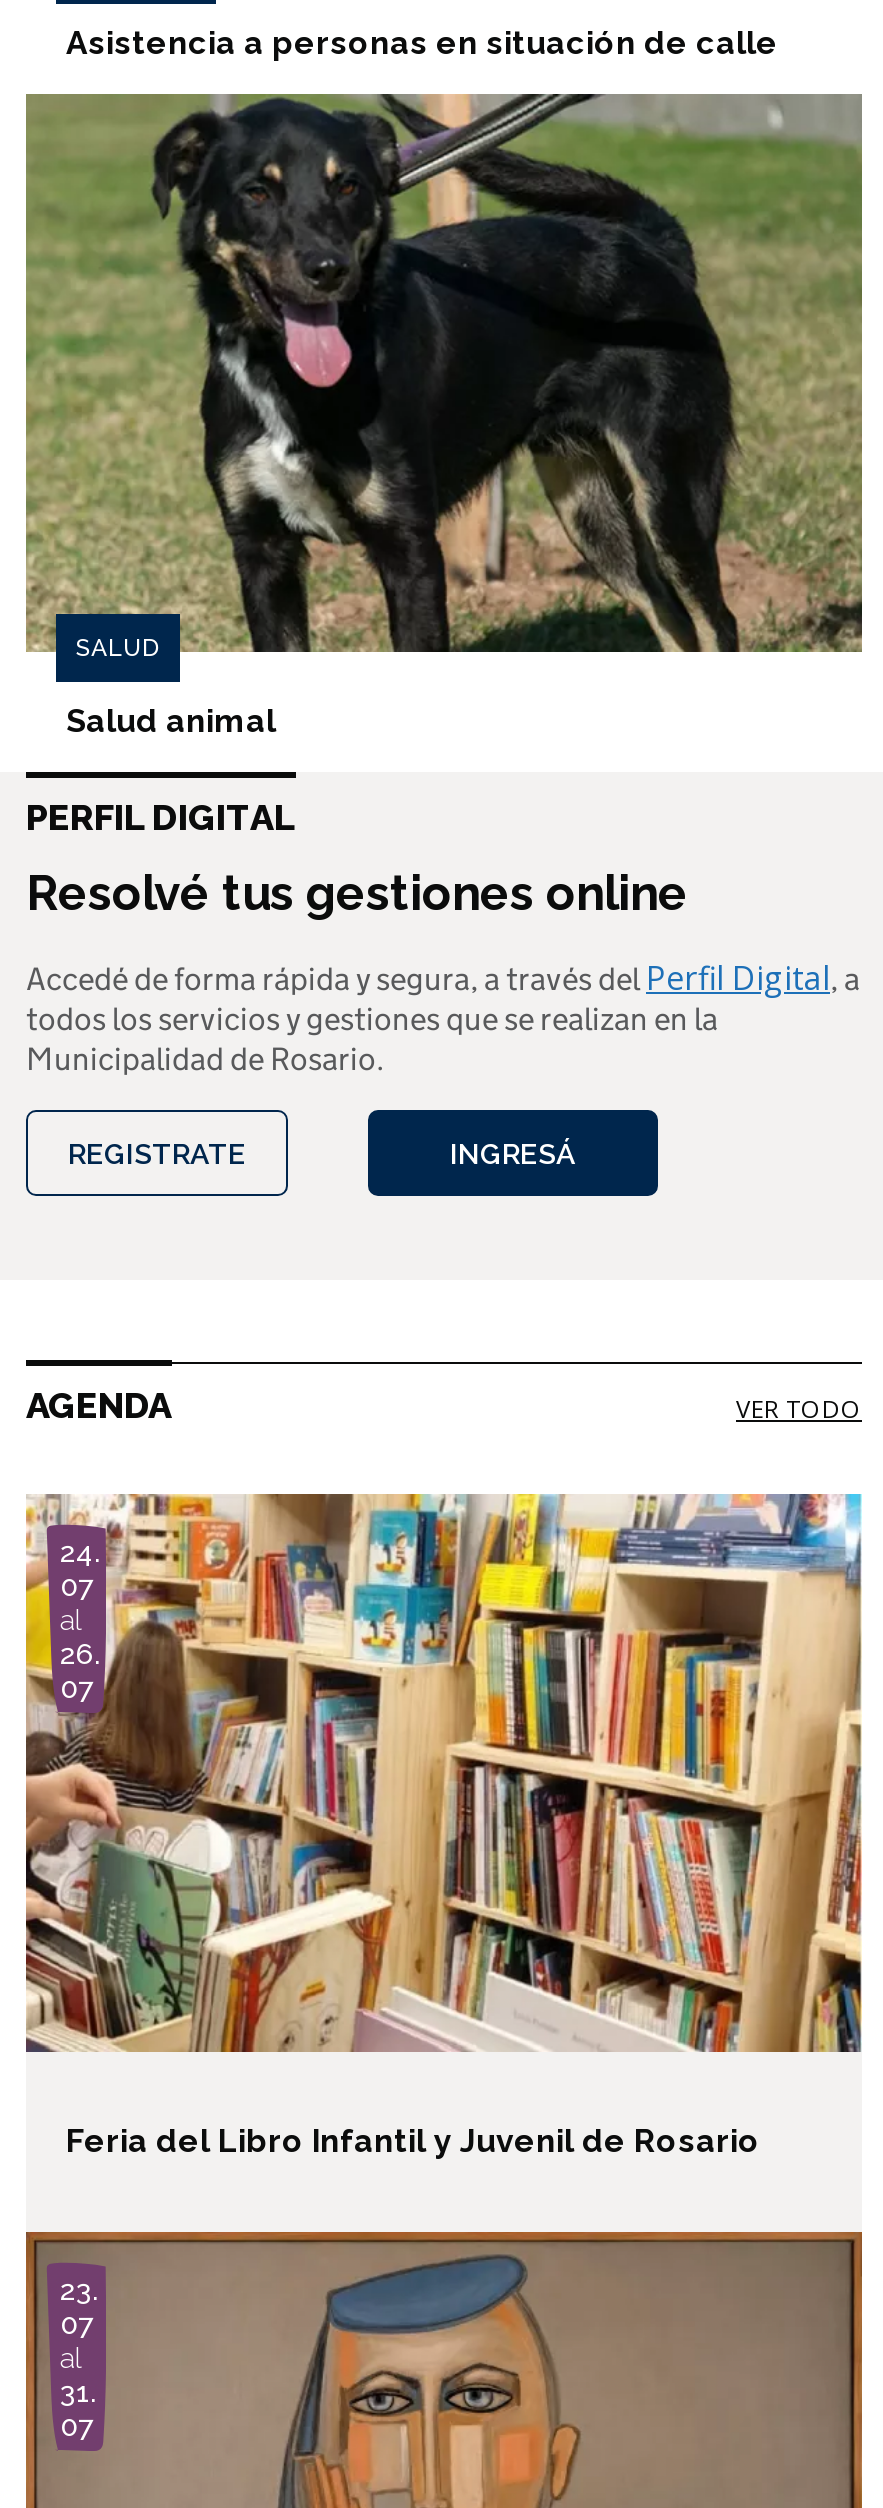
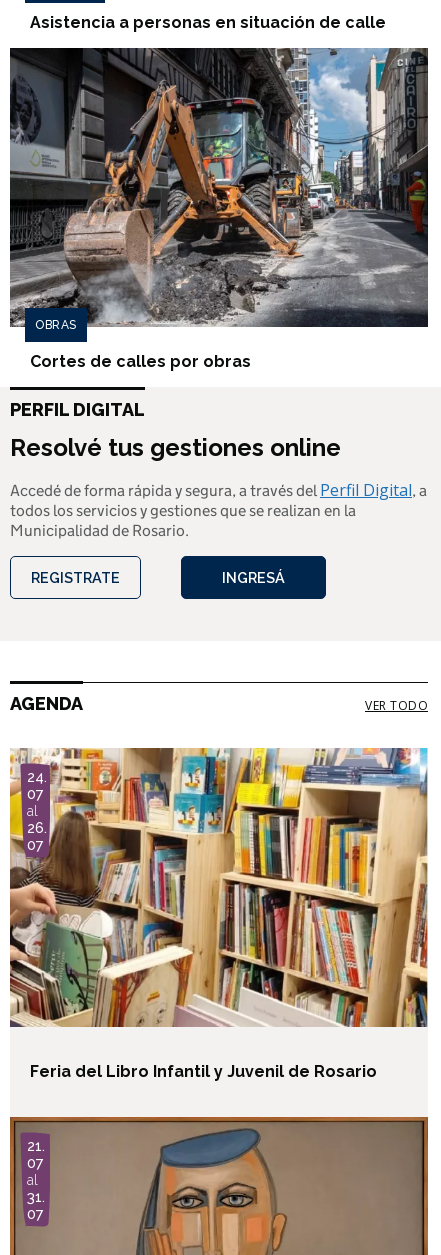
[24,92,864,662] [image] | SALUD -> [9,47,429,332] [image] | OBRAS
[66,702,276,740] Salud animal -> [30,352,251,371] Cortes de calles por obras
[60,2271,98,2305] 23. -> [27,1137,45,1154] 21.

